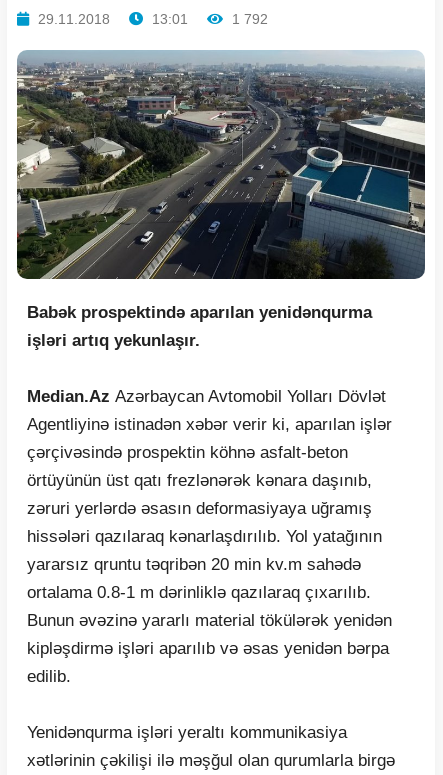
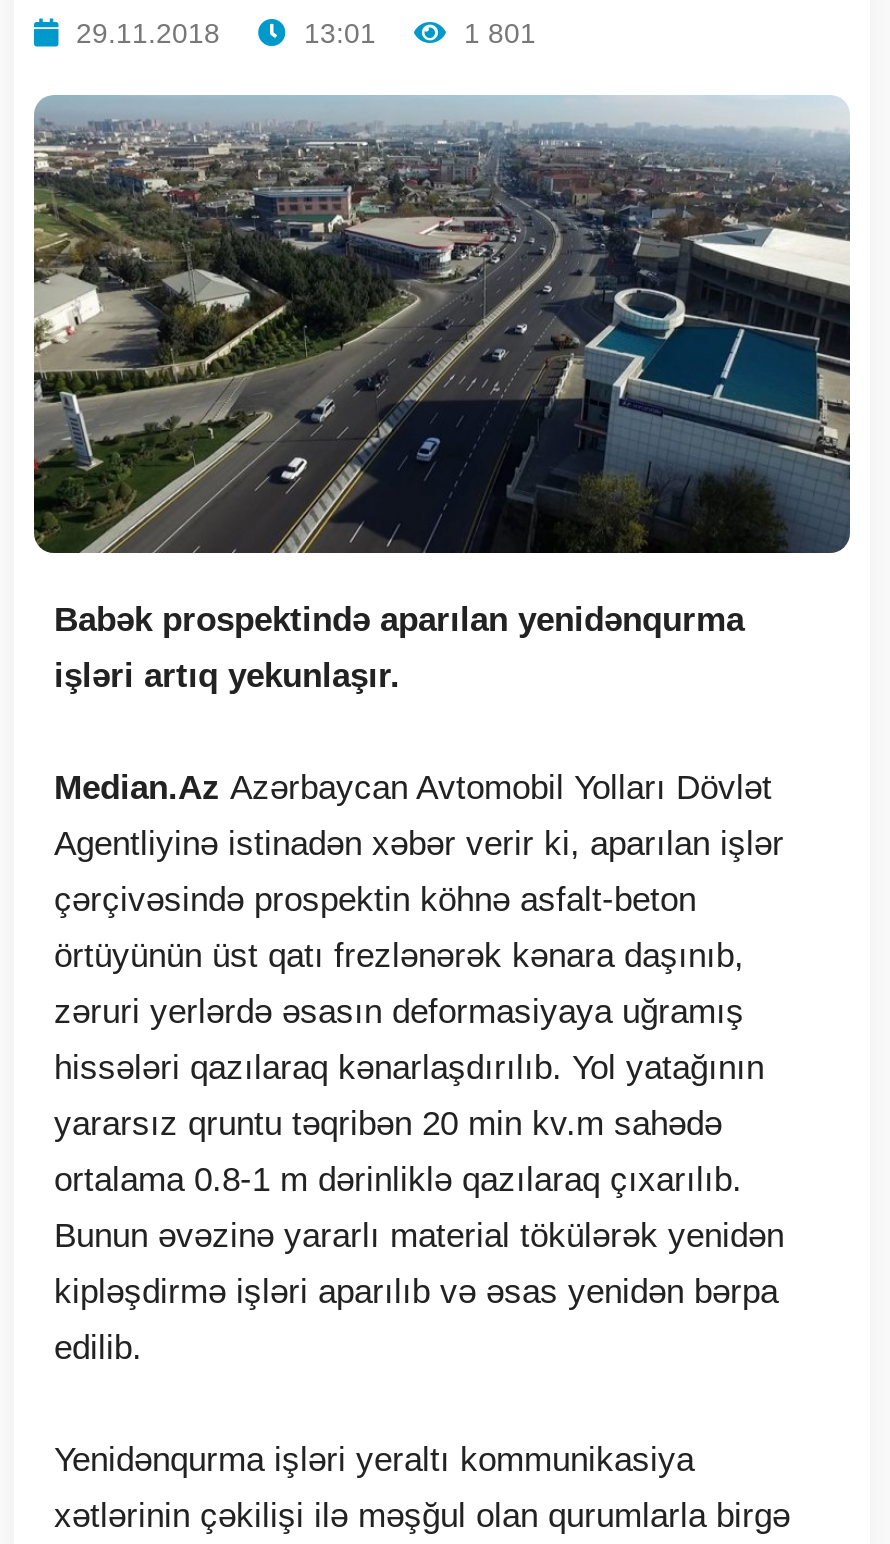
[228,11,268,27] 1 792 -> [456,17,536,49] 1 801

